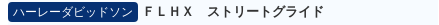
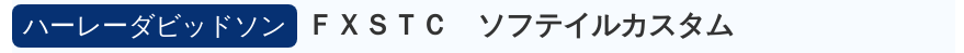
[142,4,324,19] ＦＬＨＸ ストリートグライド -> [306,10,734,42] ＦＸＳＴＣ ソフテイルカスタム

